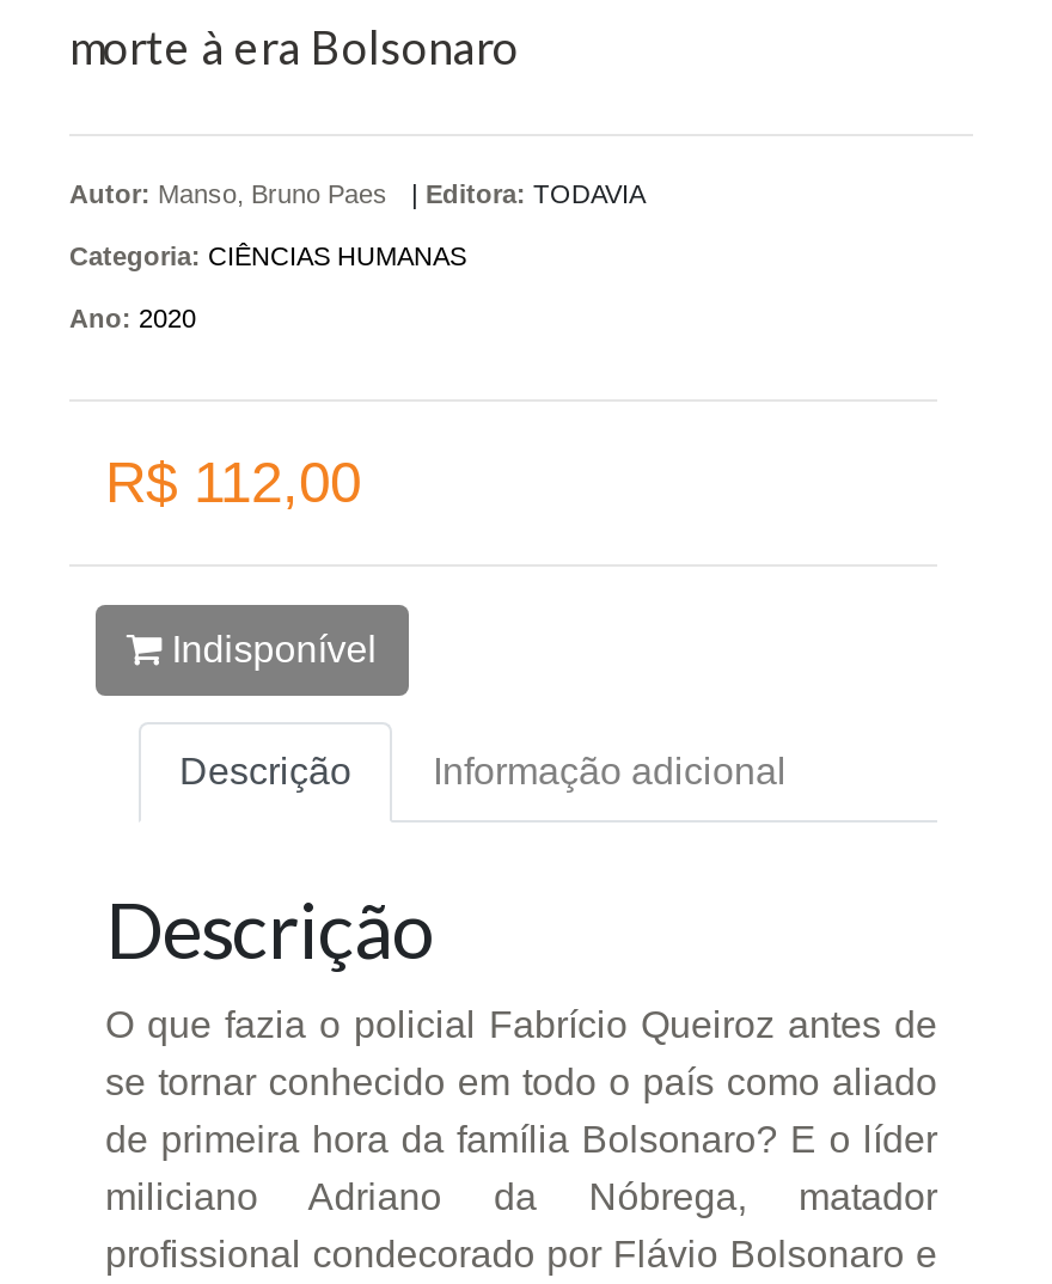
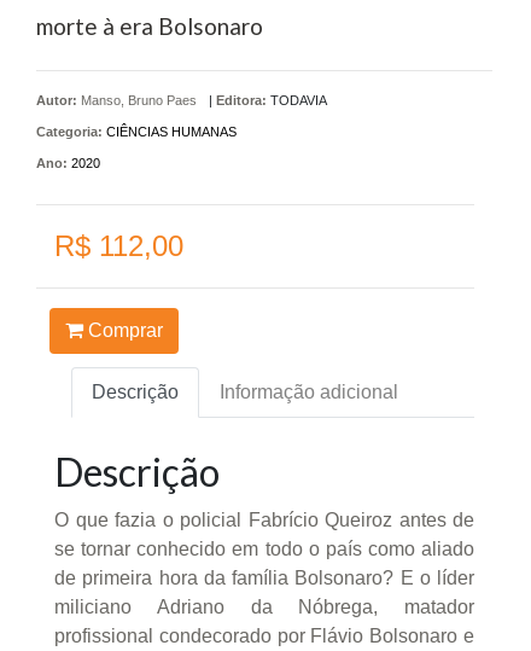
[162,628,377,669] Indisponível -> [83,320,163,340] Comprar

